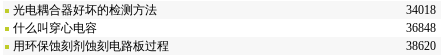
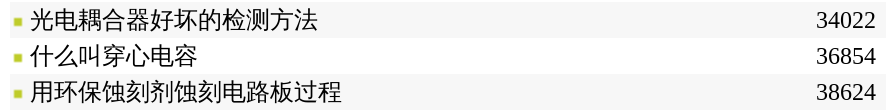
[406,3,436,17] 34018 -> [816,6,876,34] 34022
[406,21,436,35] 36848 -> [816,42,876,70] 36854
[406,39,436,53] 38620 -> [816,78,876,106] 38624

